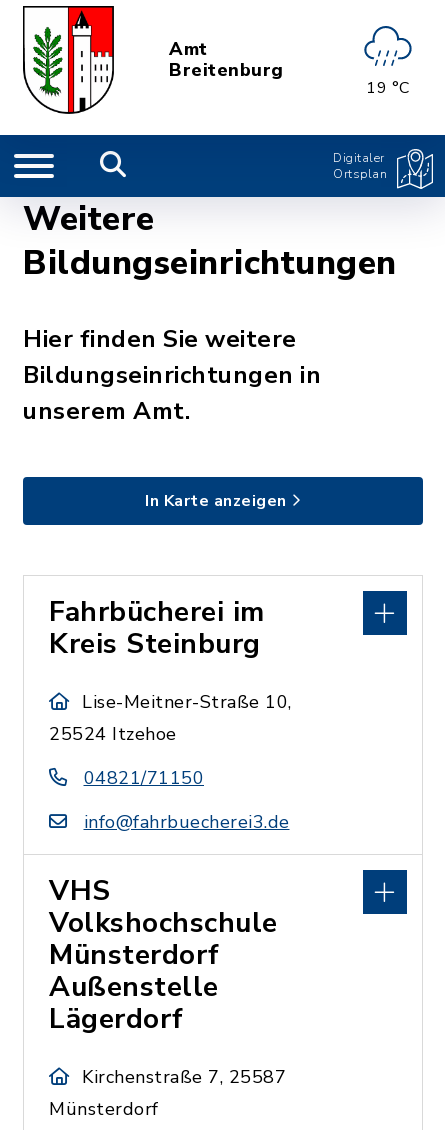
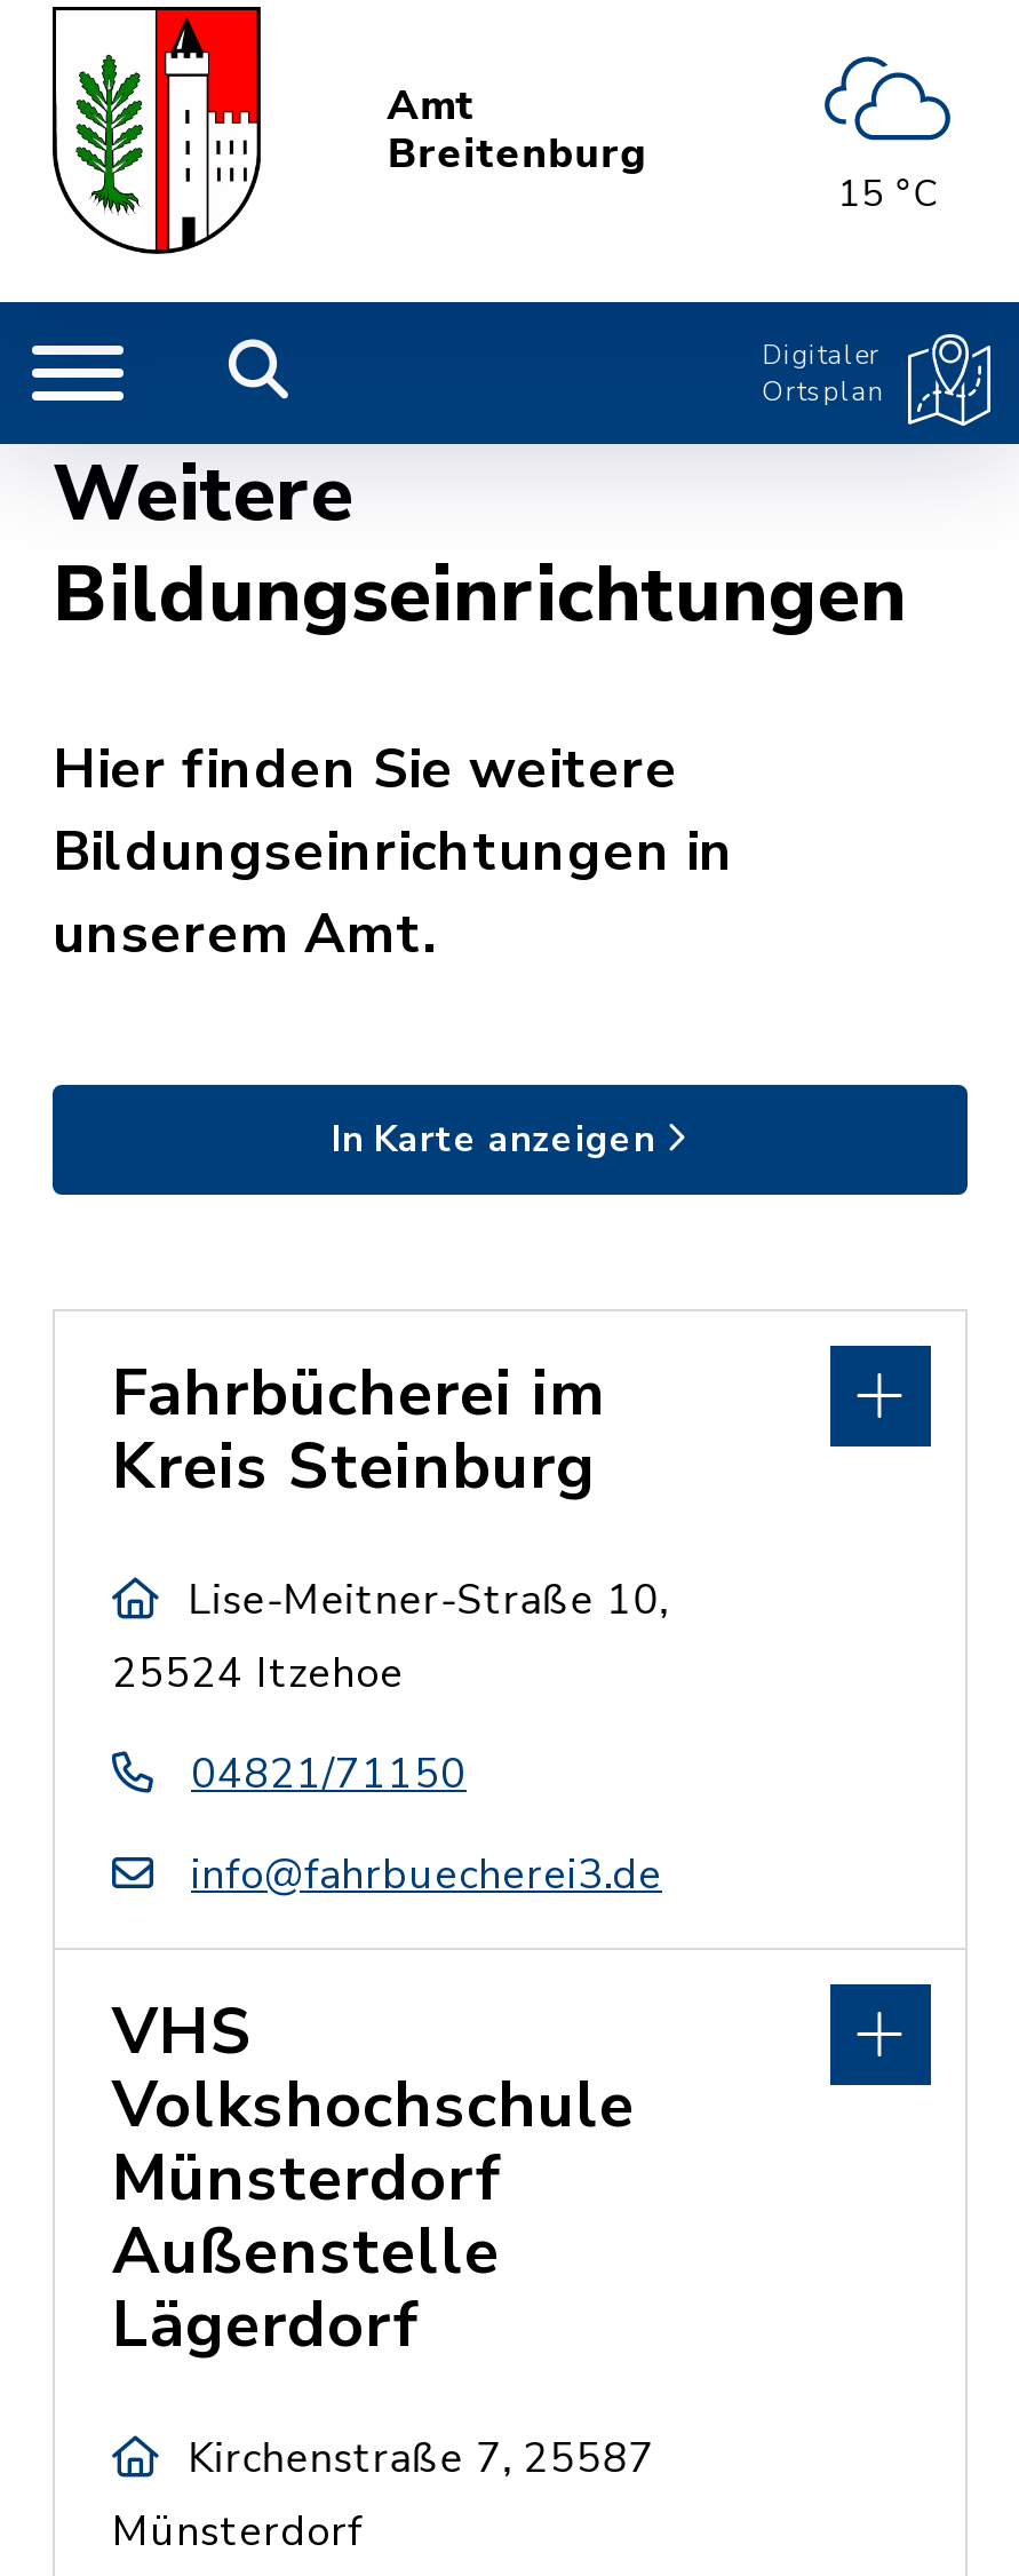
[360,25,416,98] [image] | 19 °C -> [821,53,954,219] [image] | 15 °C

